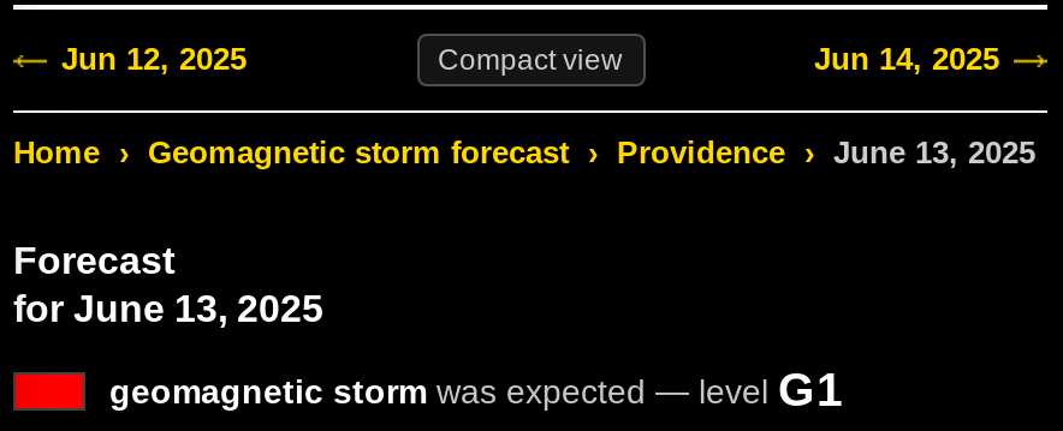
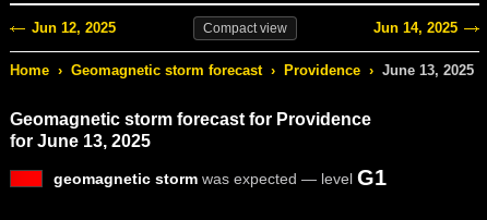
[13,239,174,280] Forecast -> [10,109,371,128] Geomagnetic storm forecast for Providence

